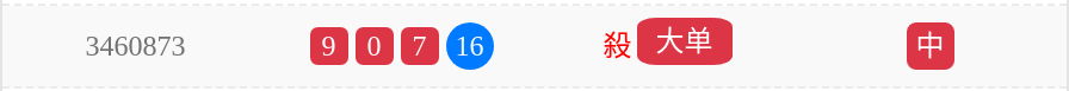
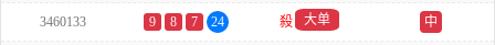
[85,30,186,63] 3460873 -> [40,14,86,30] 3460133
[367,30,381,63] 0 -> [170,14,177,30] 8
[455,30,484,63] 16 -> [211,14,224,30] 24

